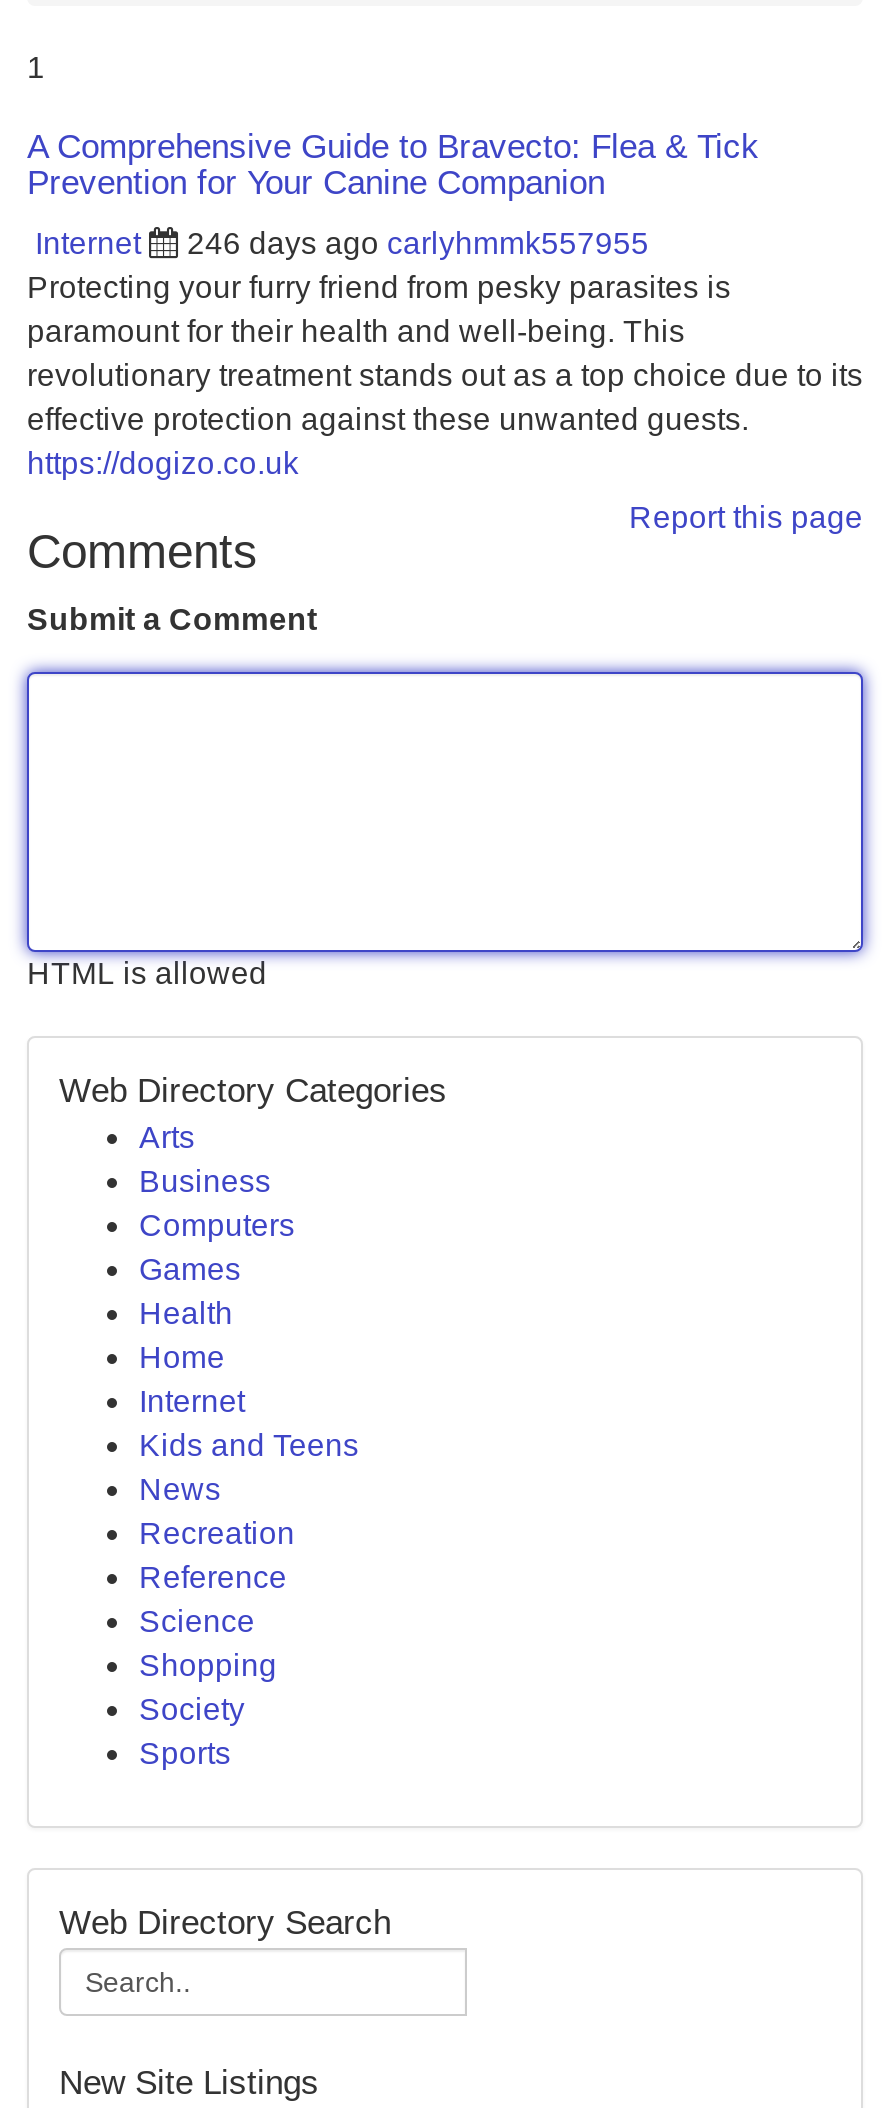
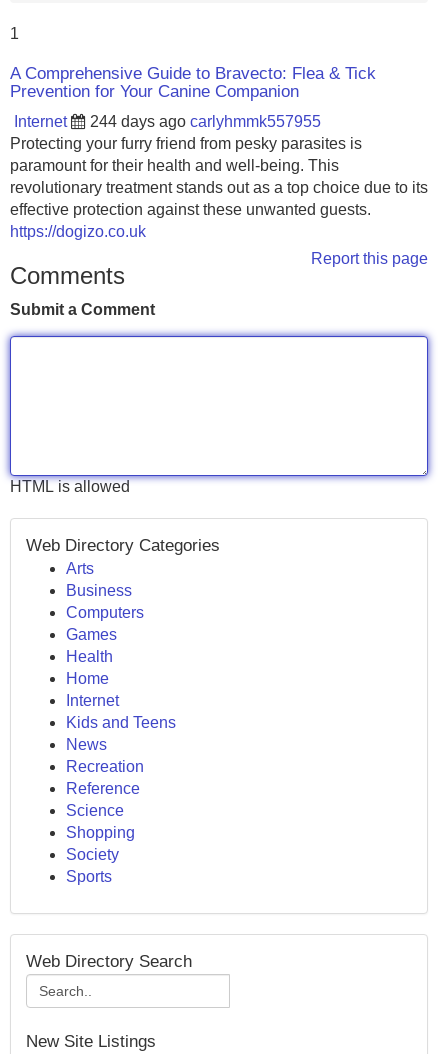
[187,226,649,260] 246 days ago carlyhmmk557955 -> [90,113,321,130] 244 days ago carlyhmmk557955

